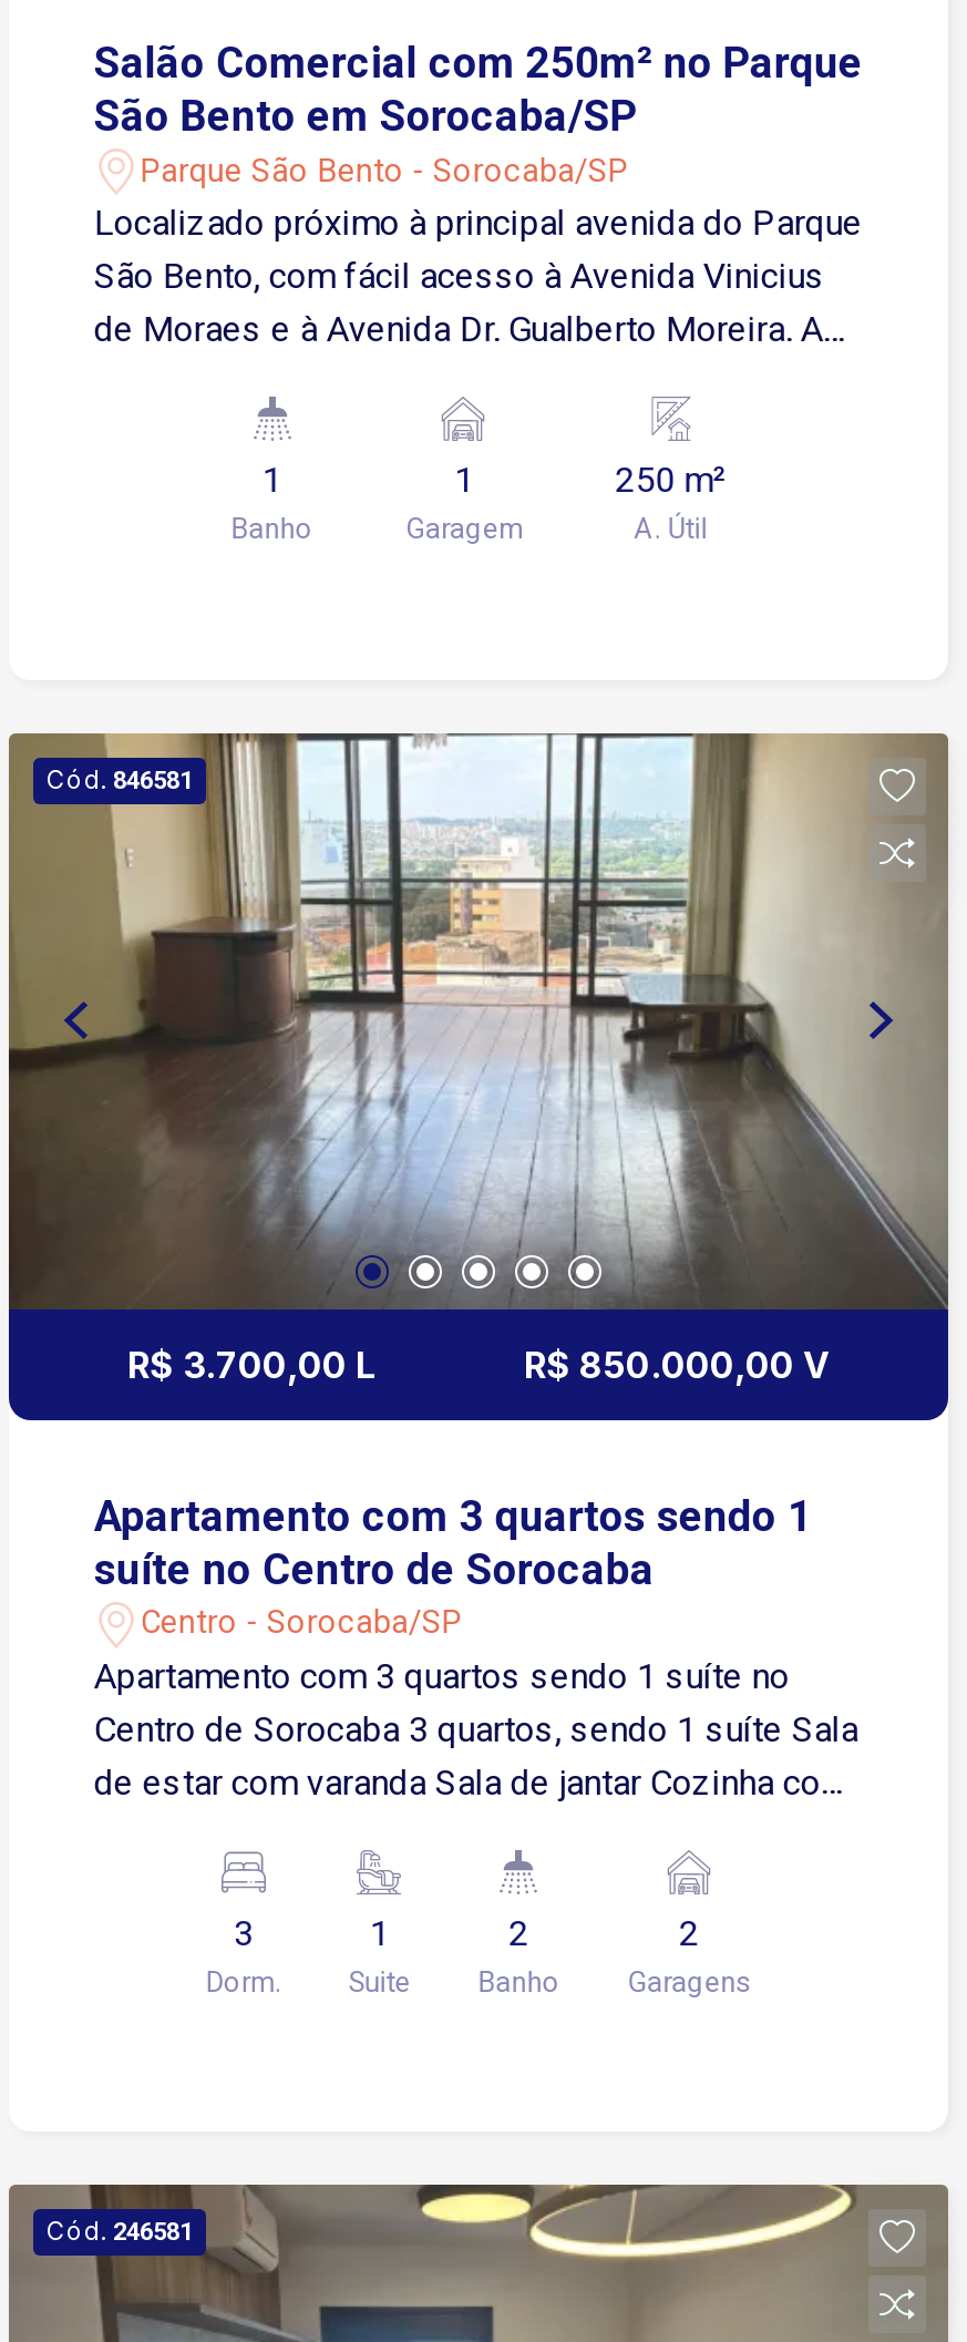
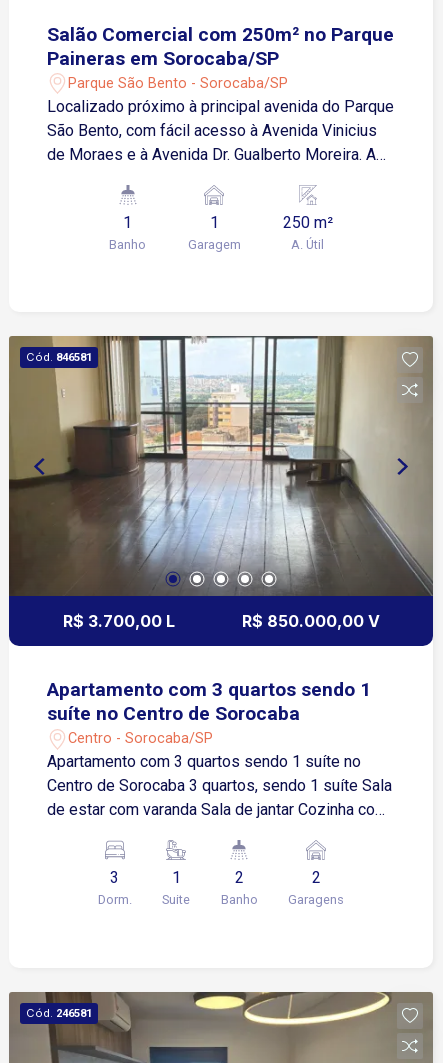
[94,91,637,142] São Bento em Sorocaba/SP -> [47,47,279,70] Paineras em Sorocaba/SP

